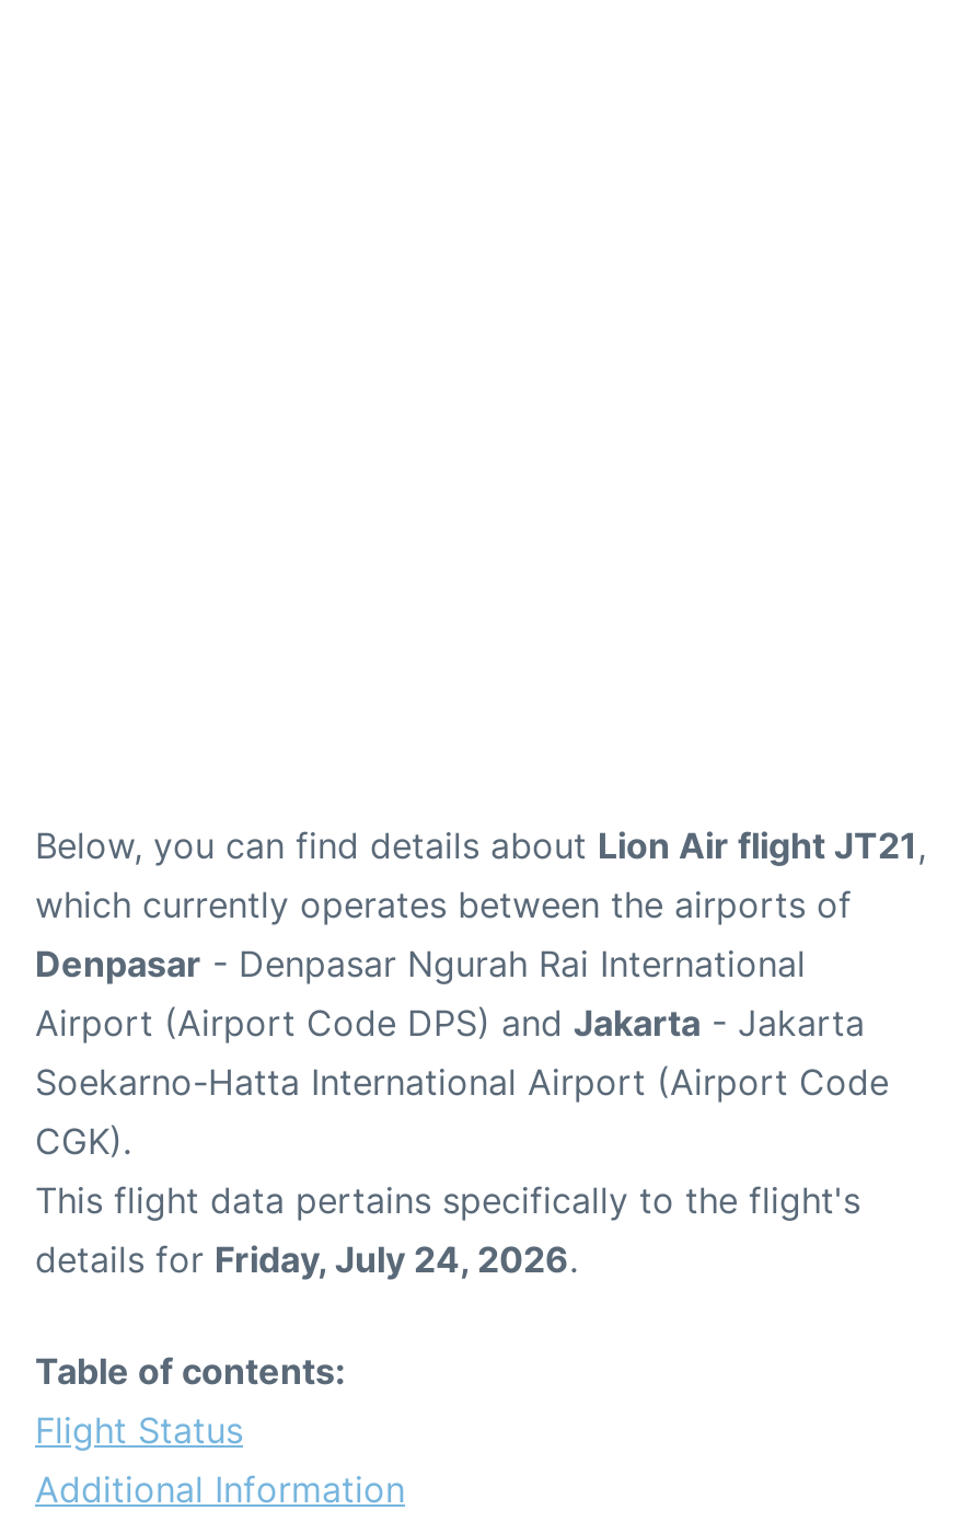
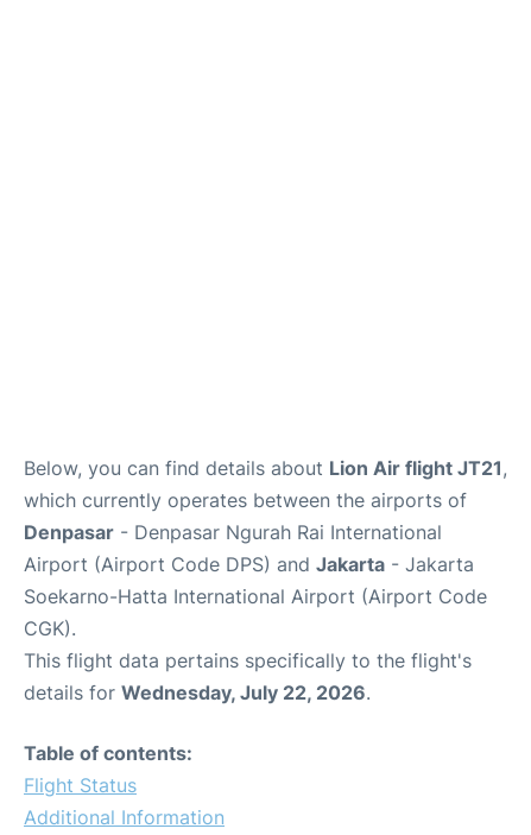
[35,1238,578,1282] details for Friday, July 24, 2026. -> [24,681,371,705] details for Wednesday, July 22, 2026.

